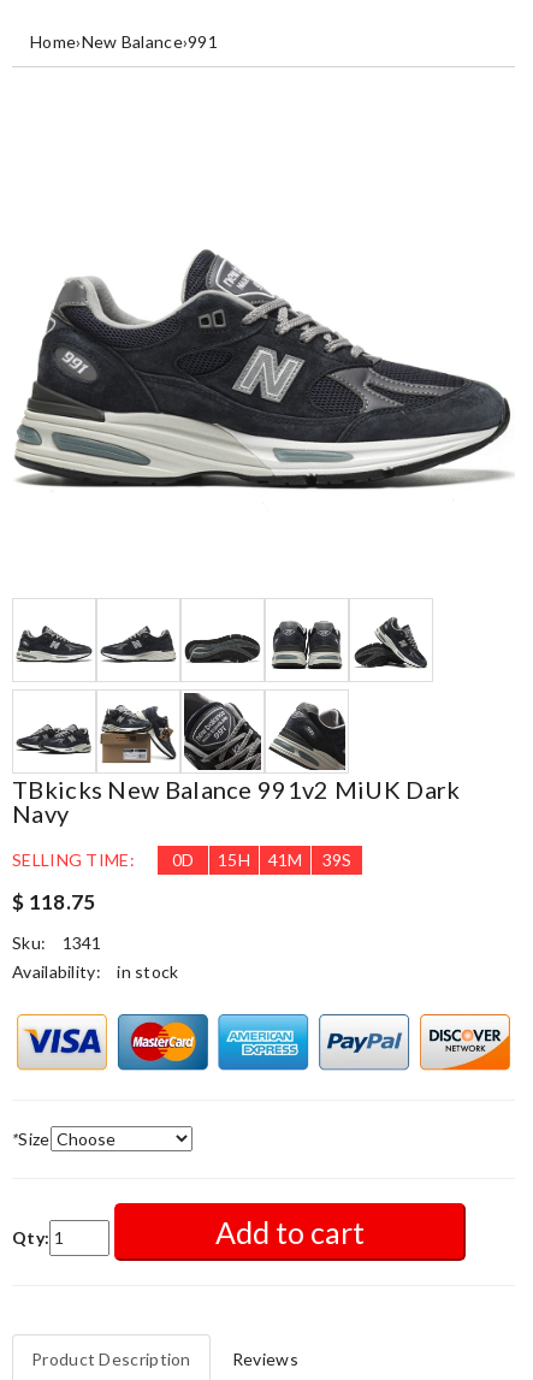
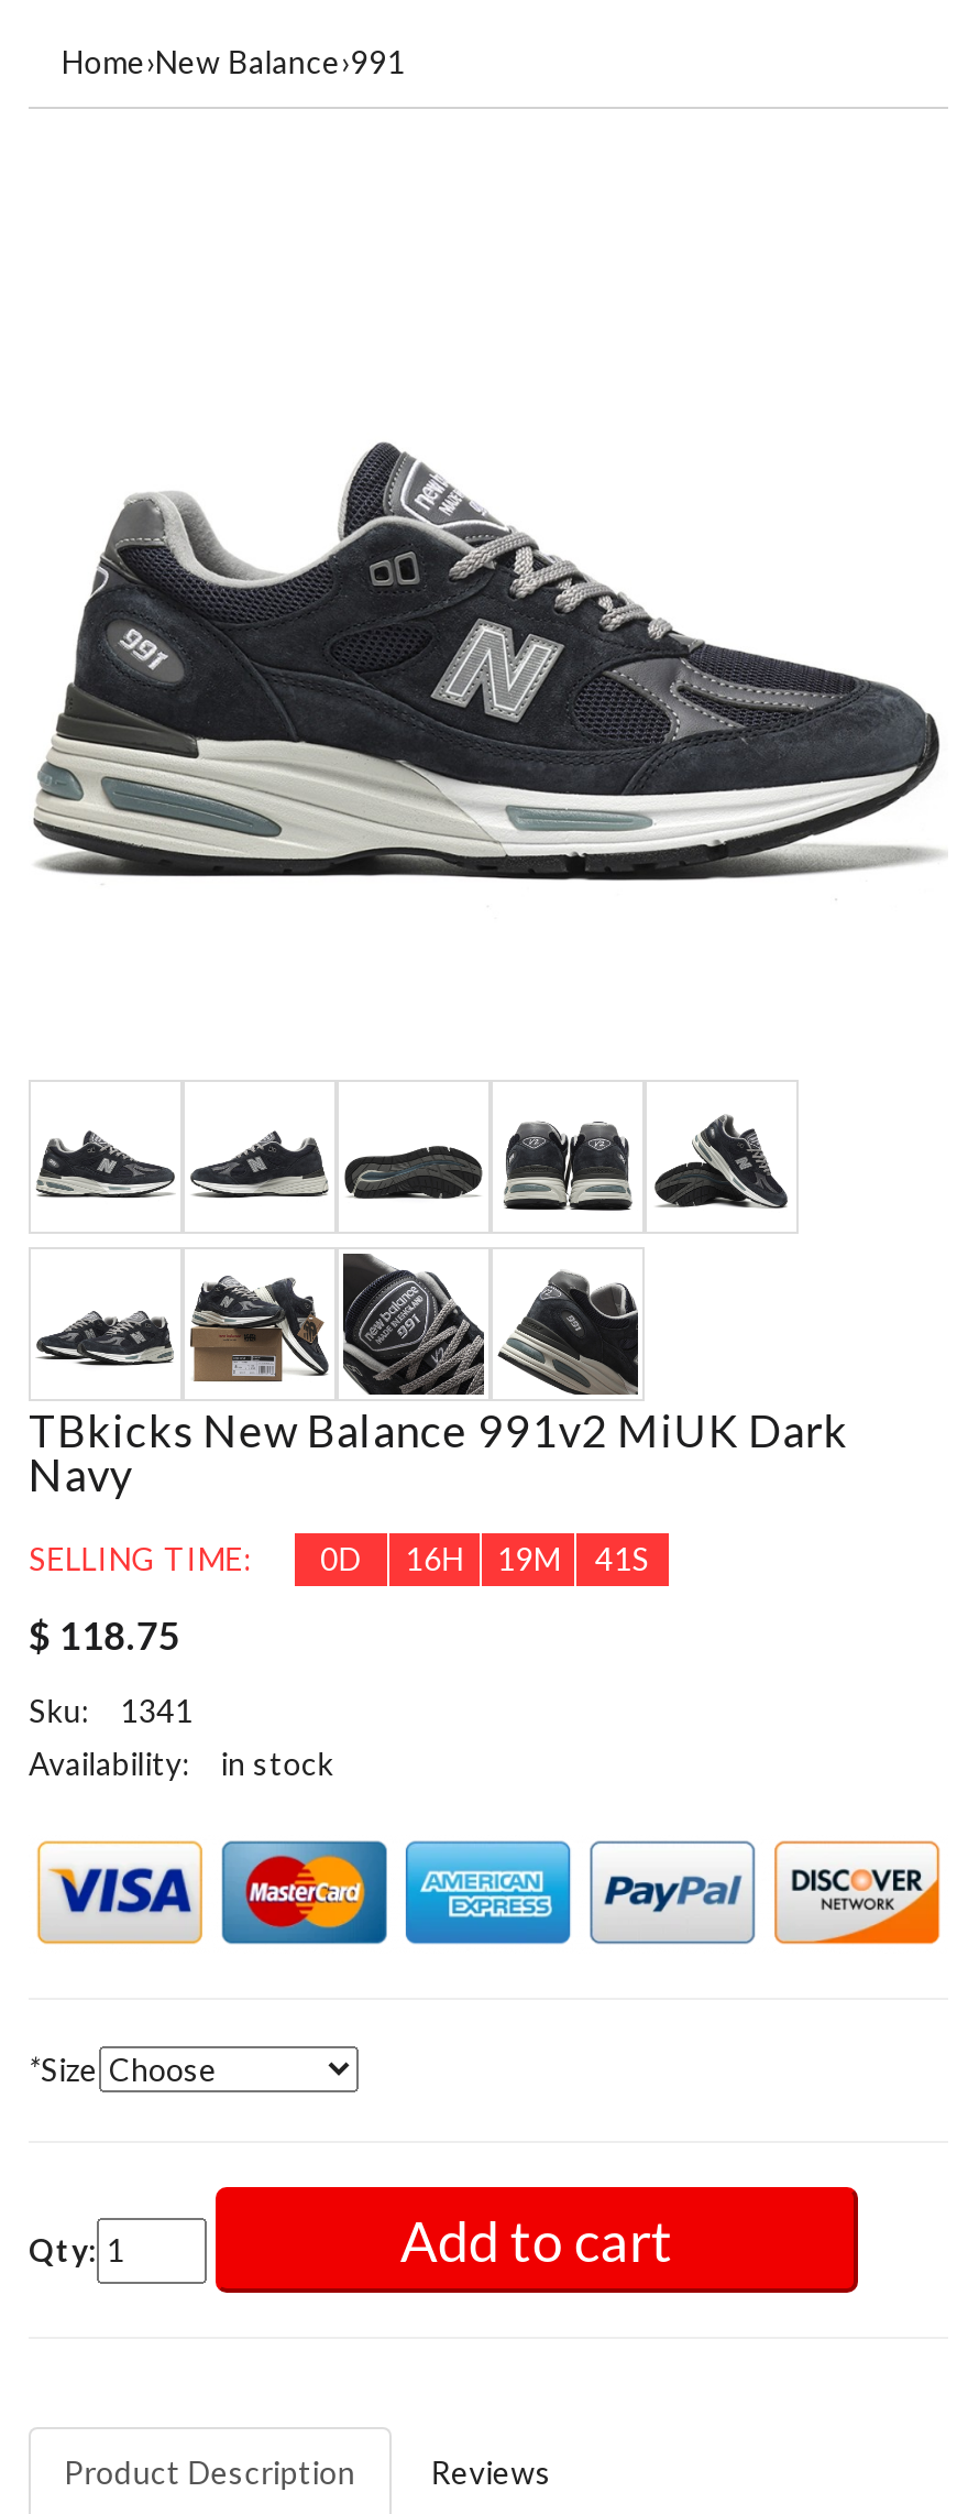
[218,849,250,870] 15H -> [405,1540,464,1577] 16H
[268,849,303,870] 41M -> [497,1540,561,1577] 19M

